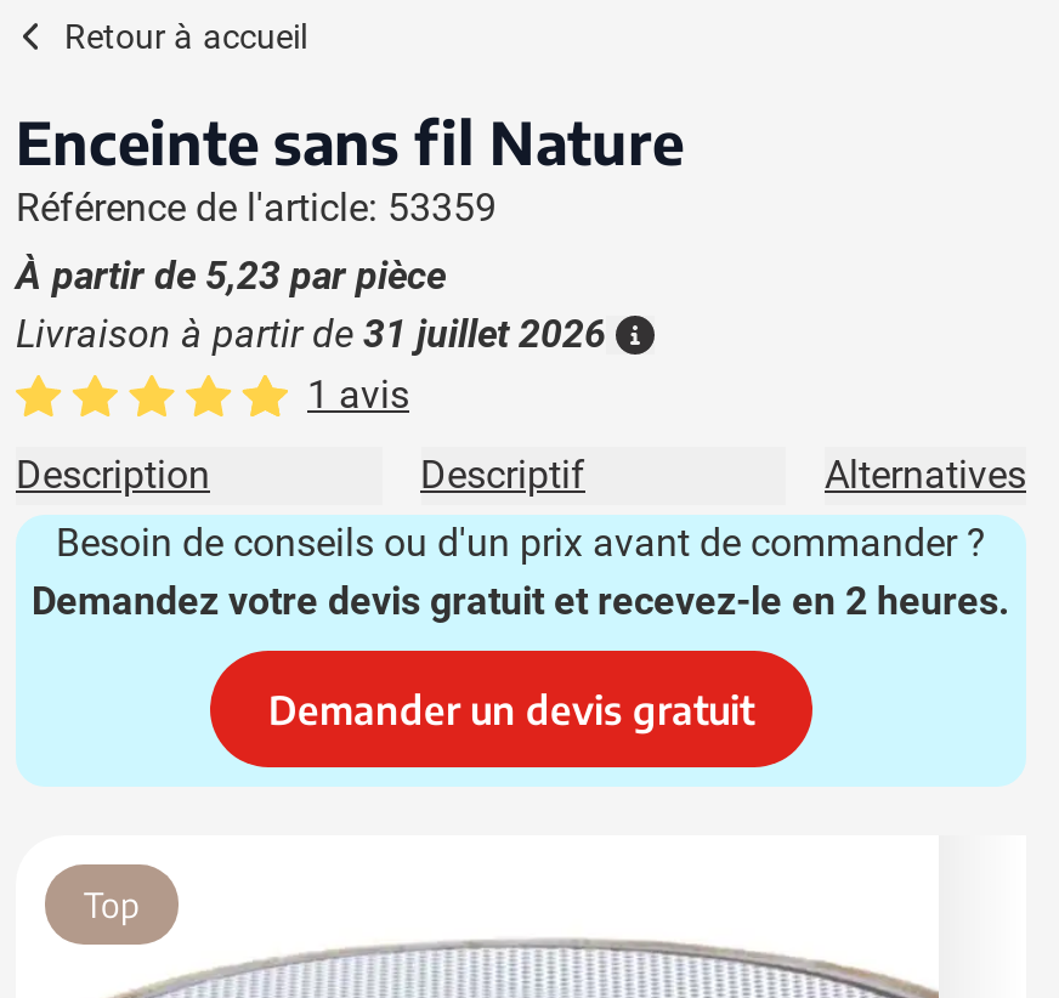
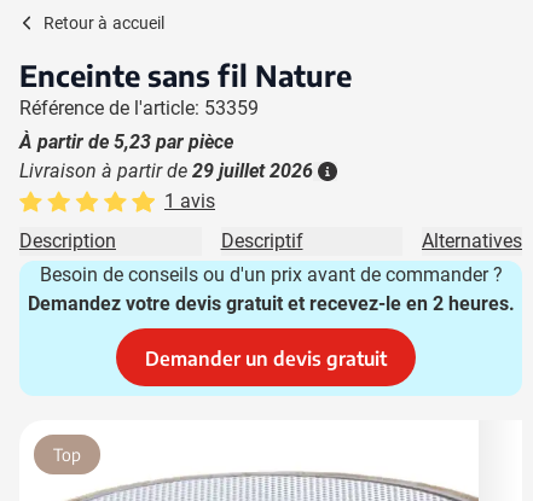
[16,311,606,357] Livraison à partir de 31 juillet 2026 -> [19,159,313,182] Livraison à partir de 29 juillet 2026

